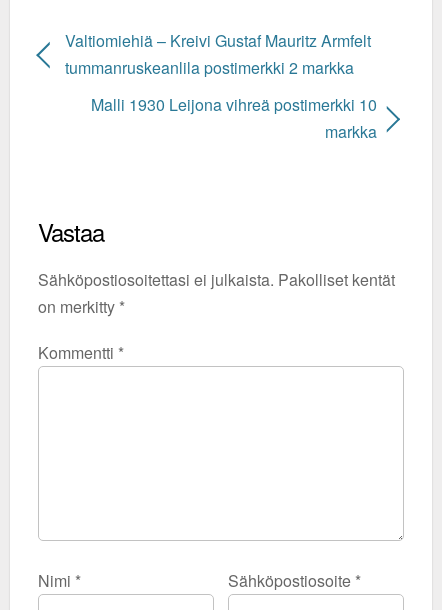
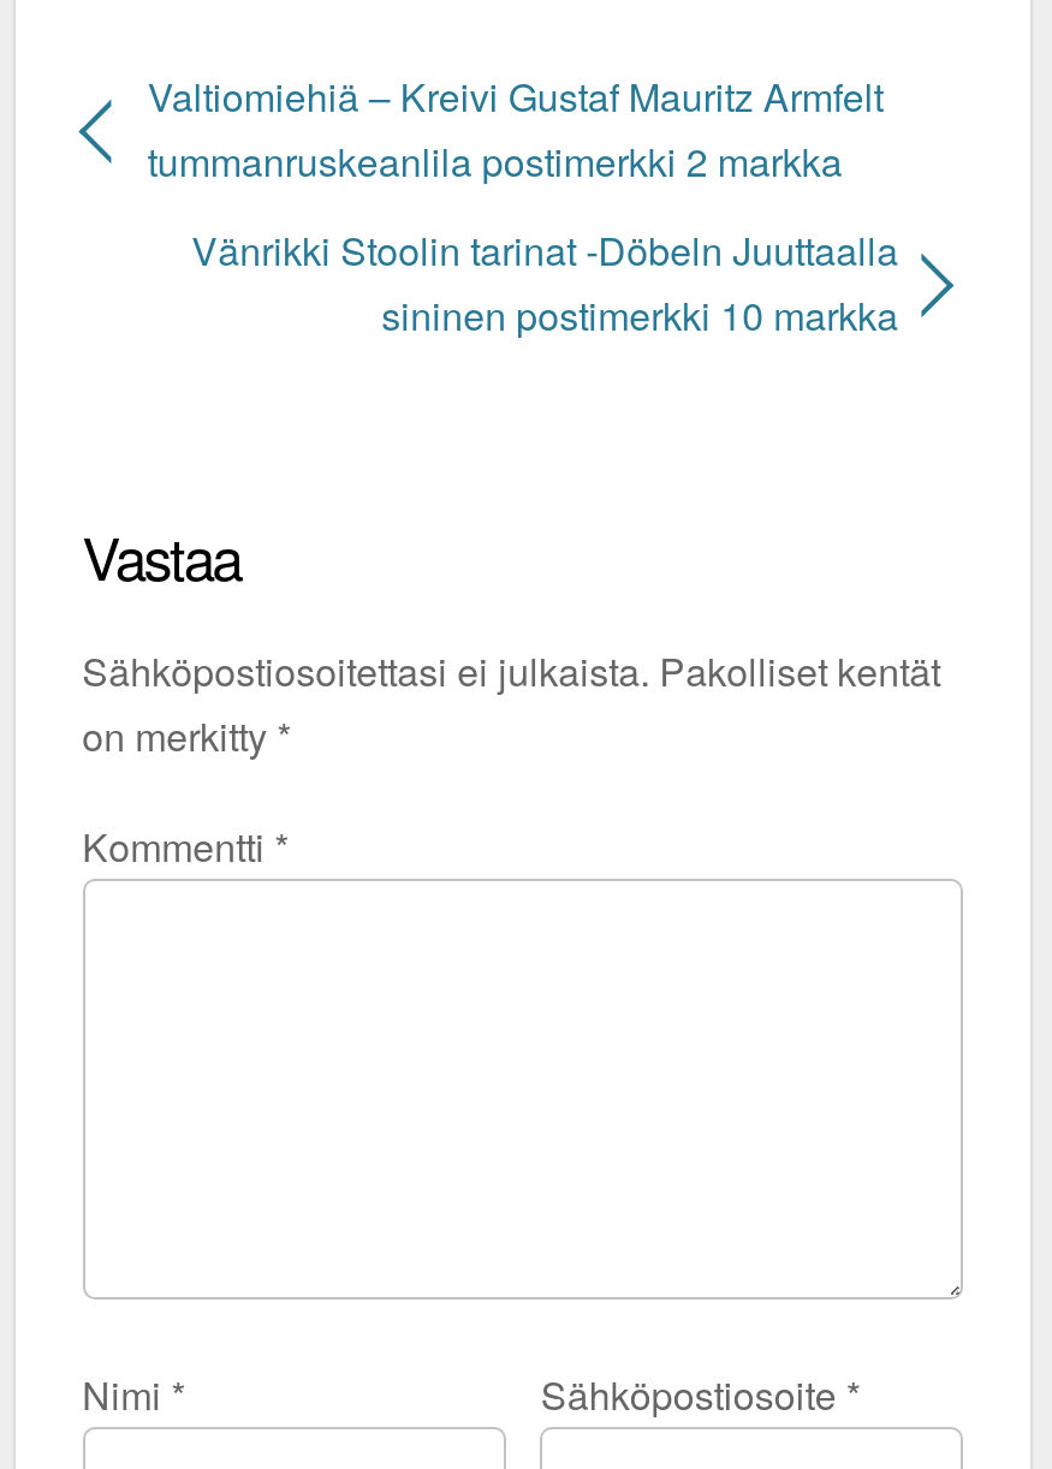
[91,92,377,142] Malli 1930 Leijona vihreä postimerkki 10 | markka -> [192,221,899,341] Vänrikki Stoolin tarinat -Döbeln Juuttaalla | sininen postimerkki 10 markka

